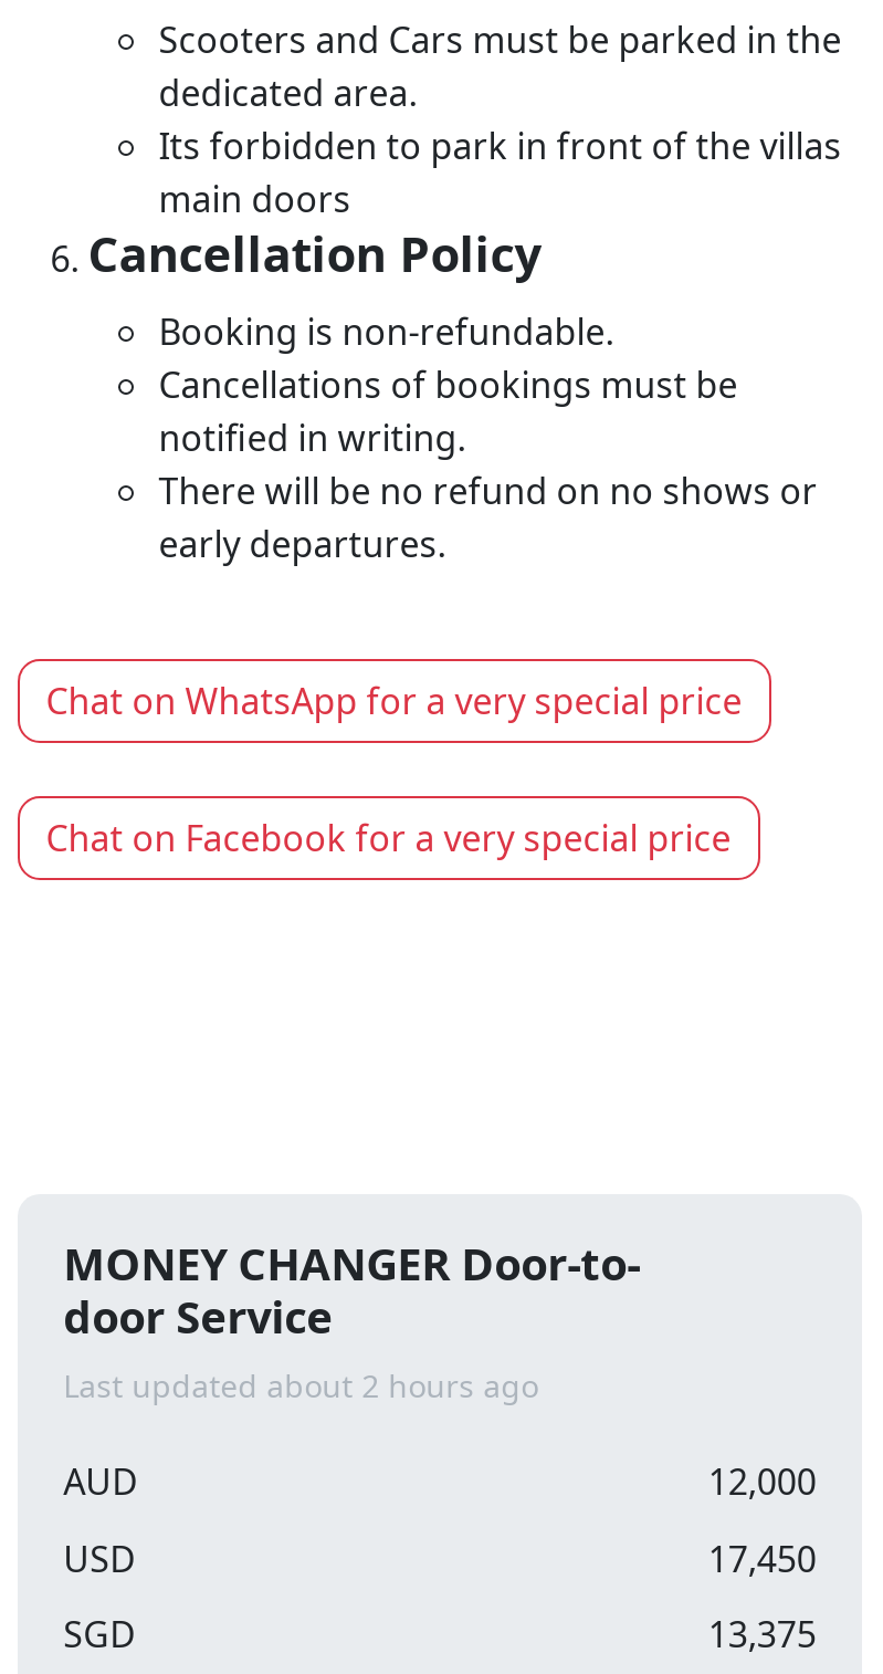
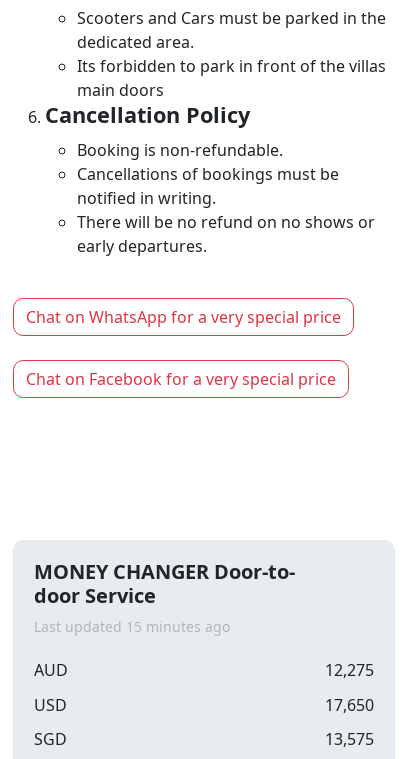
[63,1363,538,1405] Last updated about 2 hours ago -> [34,616,230,635] Last updated 15 minutes ago
[708,1458,816,1507] 12,000 -> [325,659,374,681] 12,275
[708,1534,816,1583] 17,450 -> [325,694,374,716] 17,650
[708,1610,816,1659] 13,375 -> [325,728,374,750] 13,575

